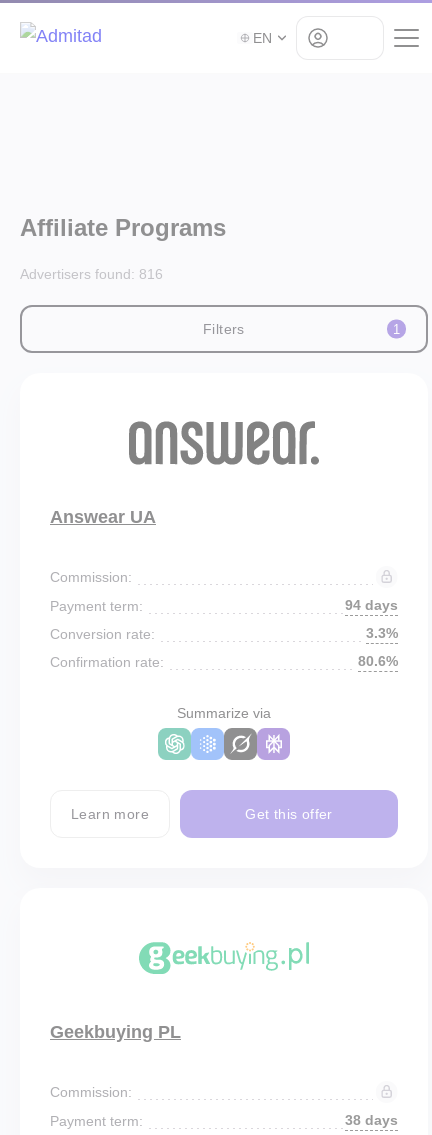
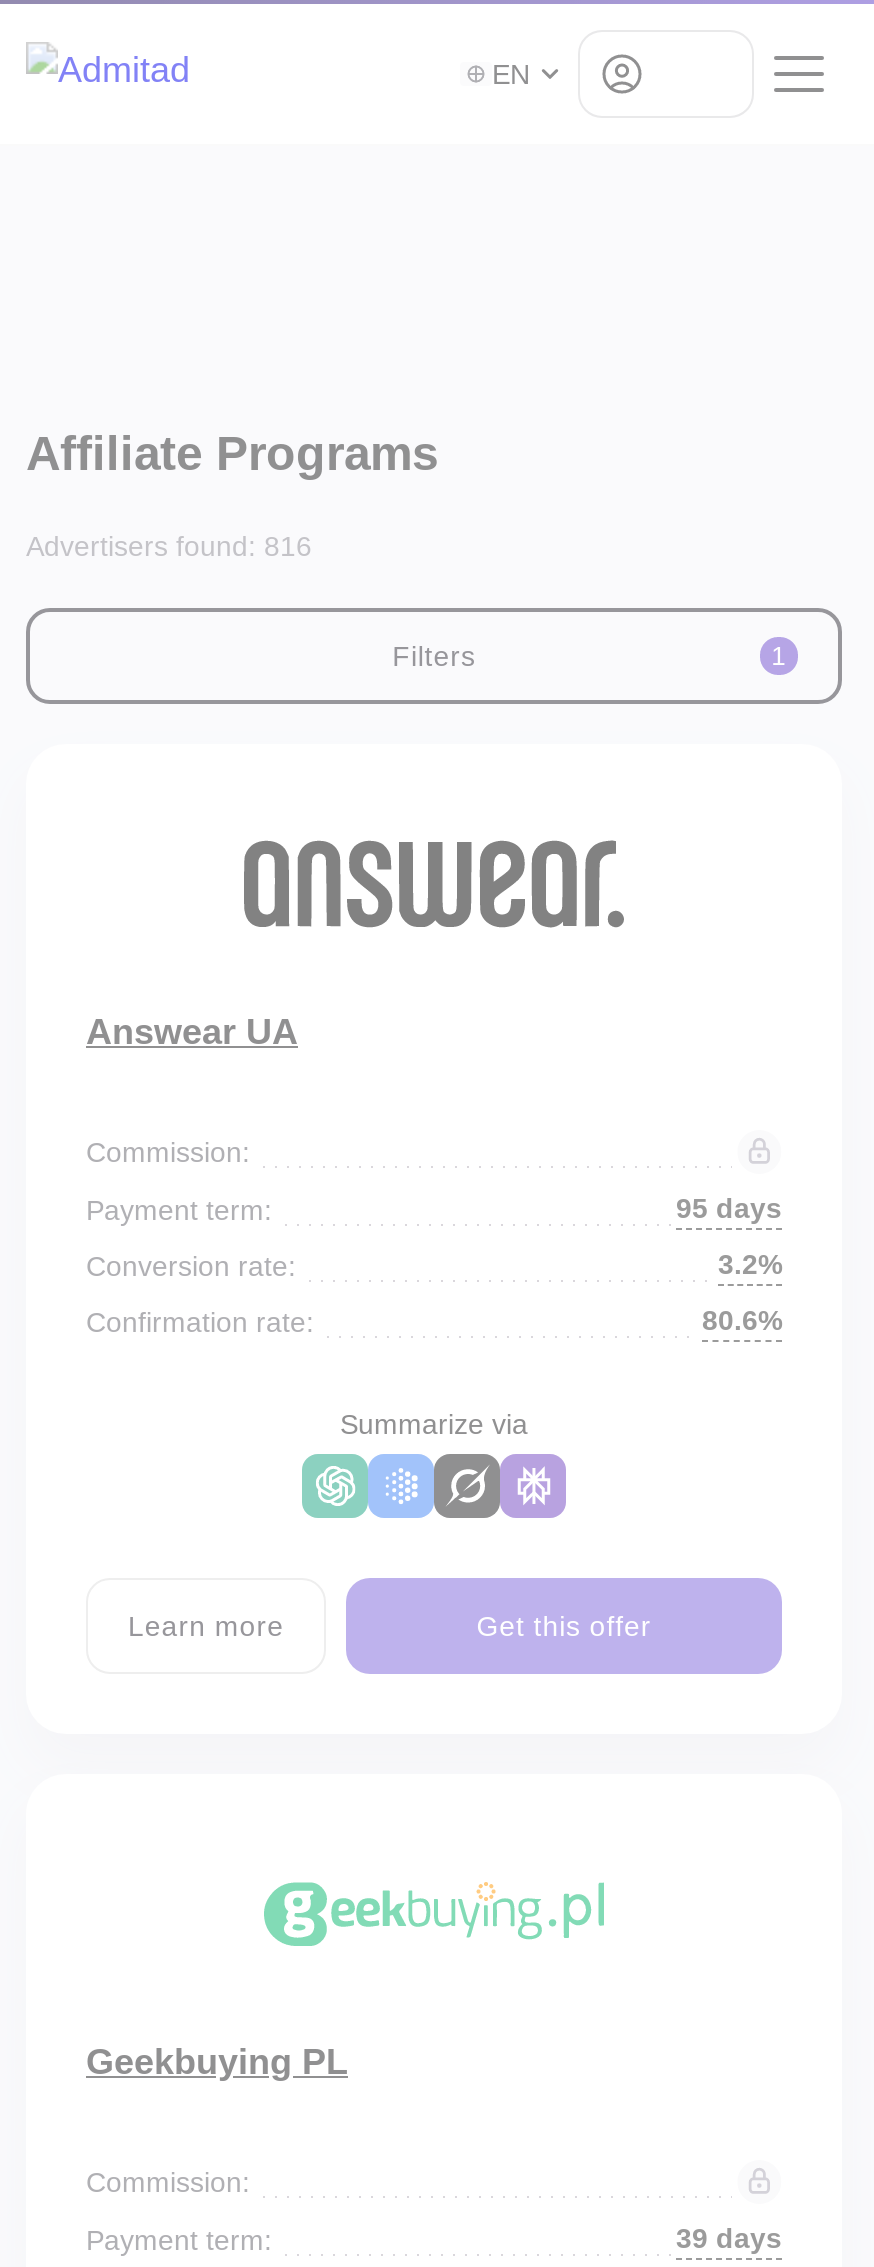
[345,597,398,613] 94 days -> [676,1192,782,1224] 95 days
[366,625,398,641] 3.3% -> [718,1248,782,1280] 3.2%
[345,1112,398,1128] 38 days -> [676,2222,782,2254] 39 days

